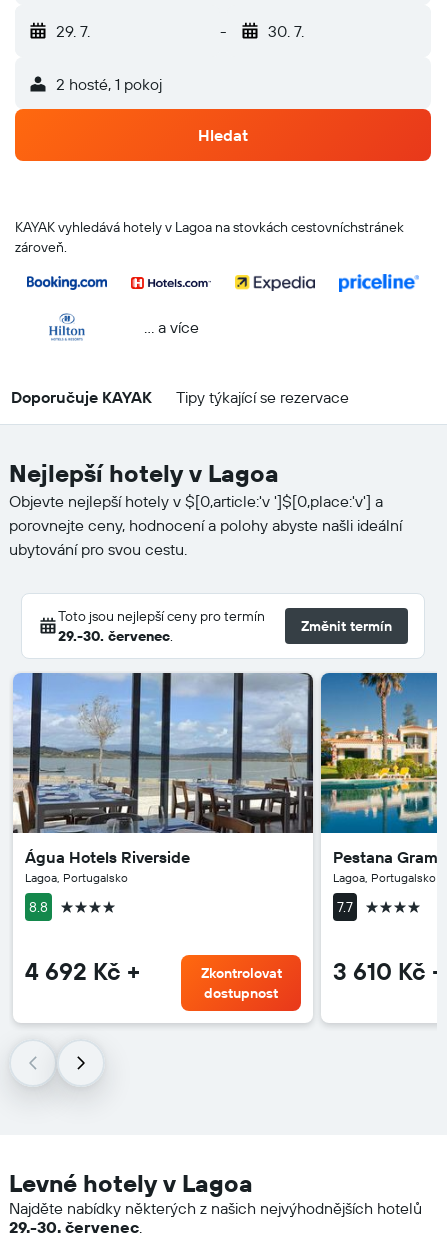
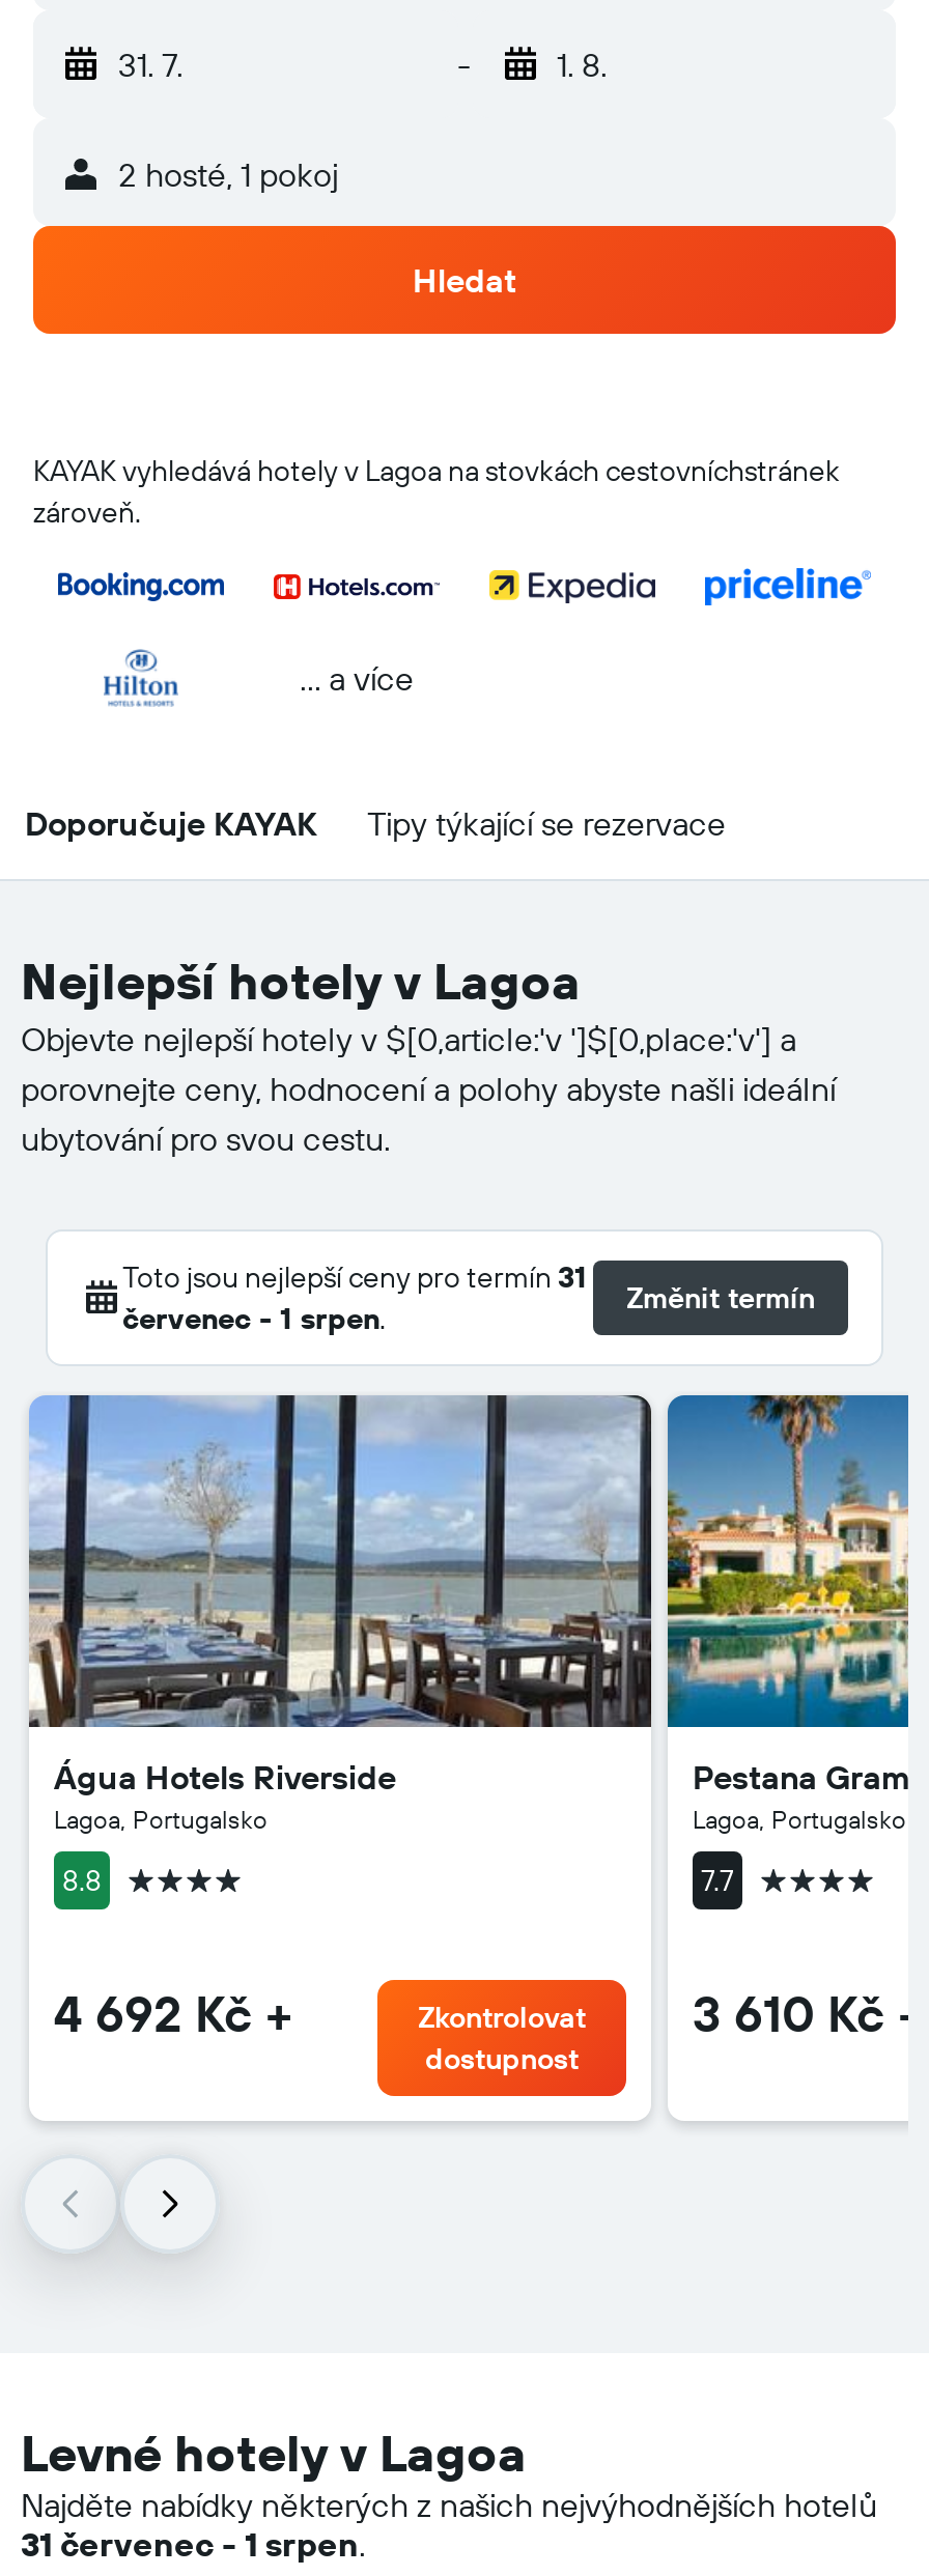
[56,21,90,41] 29. 7. -> [118,44,182,85] 31. 7.
[267,21,303,41] 30. 7. -> [557,44,607,85] 1. 8.
[58,607,265,645] Toto jsou nejlepší ceny pro termín | 29.-30. červenec. -> [122,1258,587,1337] Toto jsou nejlepší ceny pro termín 31 | červenec - 1 srpen.
[9,1217,142,1237] 29.-30. červenec. -> [21,2523,365,2565] 31 červenec - 1 srpen.

